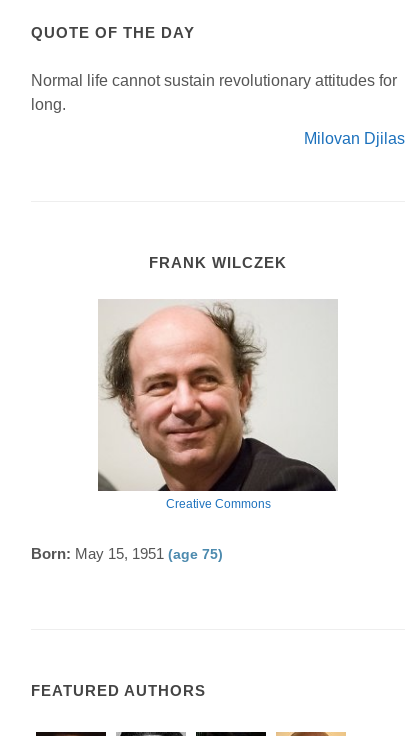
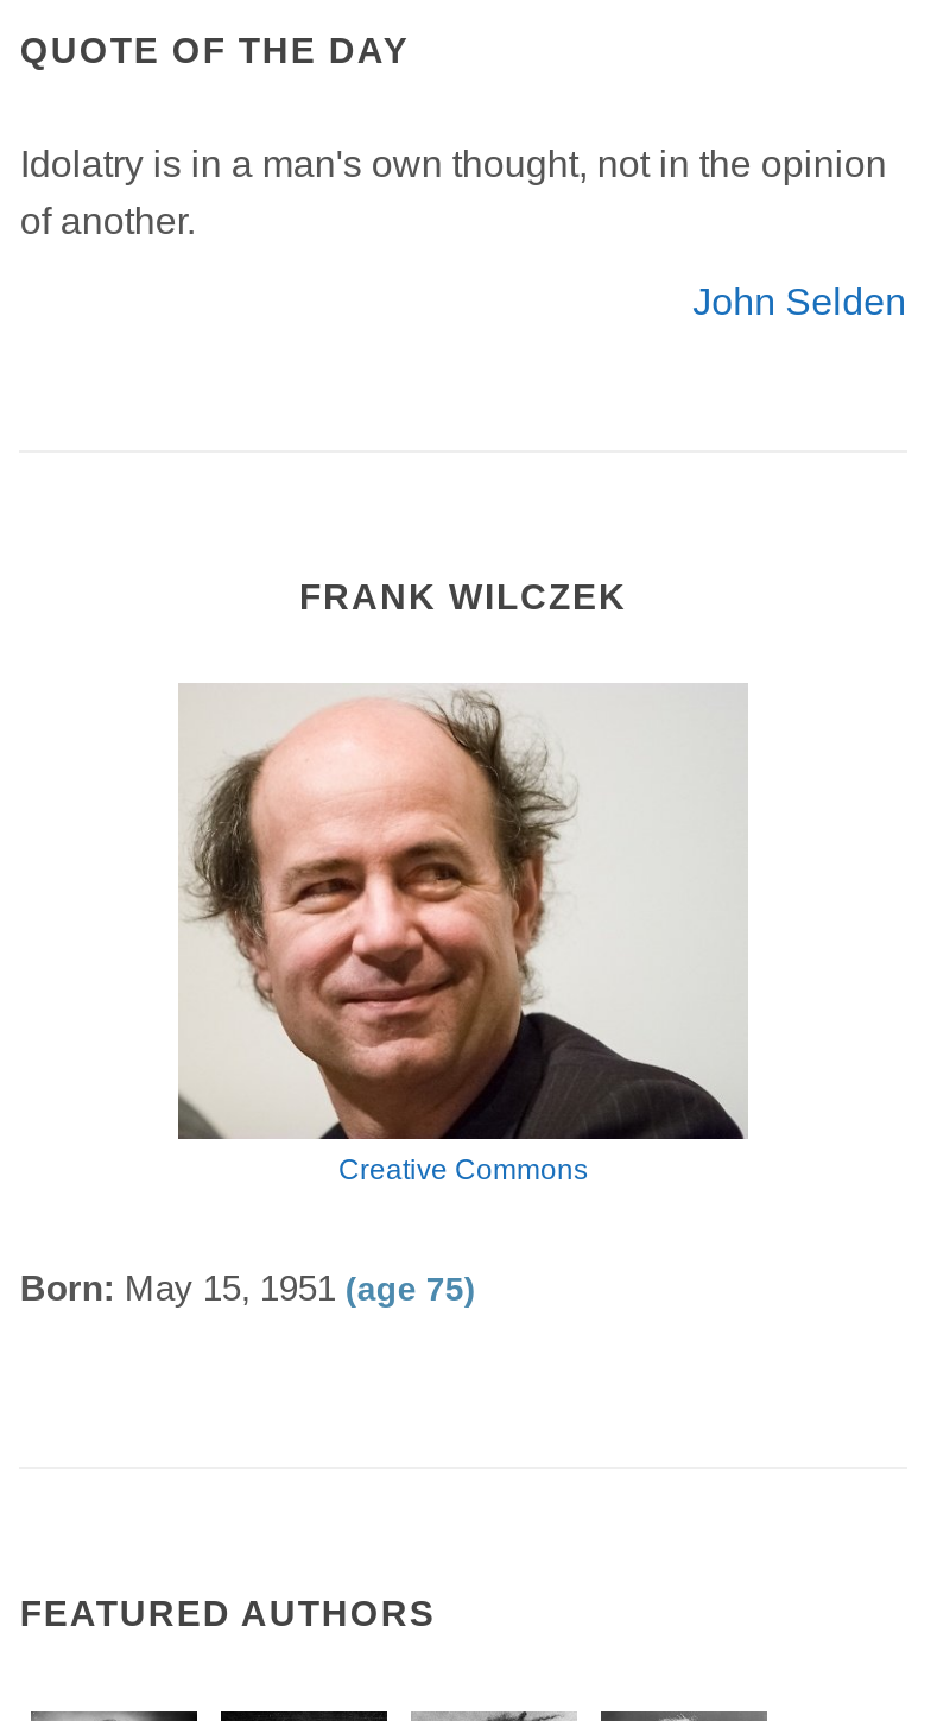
[31,72,397,113] Normal life cannot sustain revolutionary attitudes for | long. -> [20,143,887,240] Idolatry is in a man's own thought, not in the opinion | of another.
[304,130,405,147] Milovan Djilas -> [693,281,906,321] John Selden

